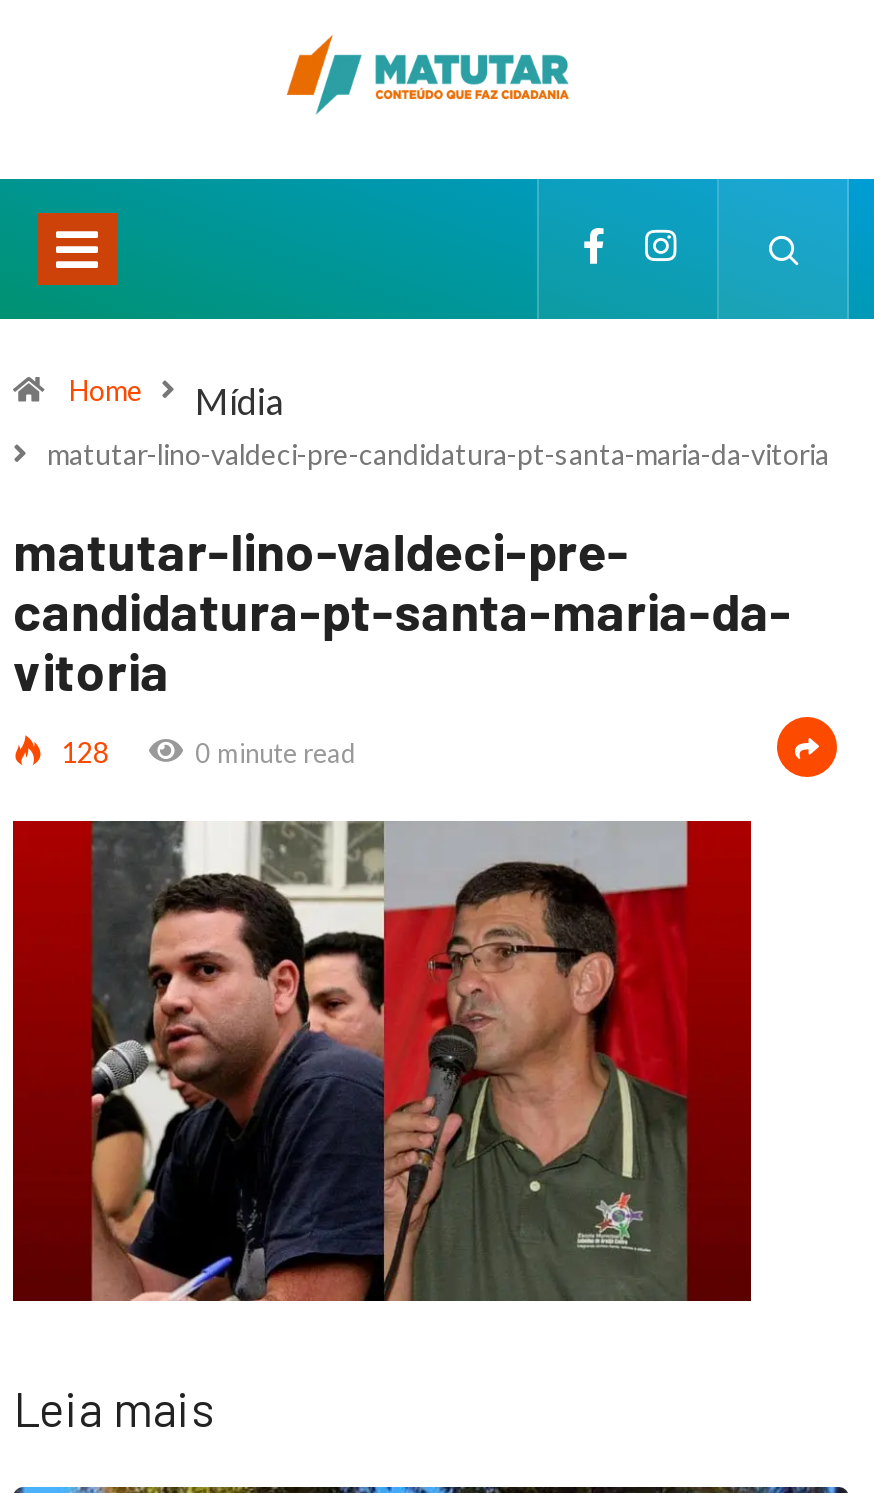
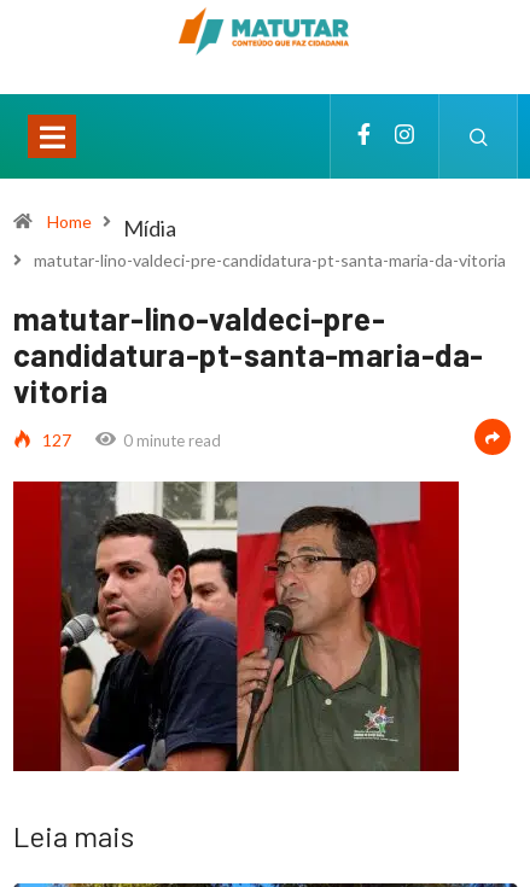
[55,735,109,769] 128 -> [39,429,71,450] 127

